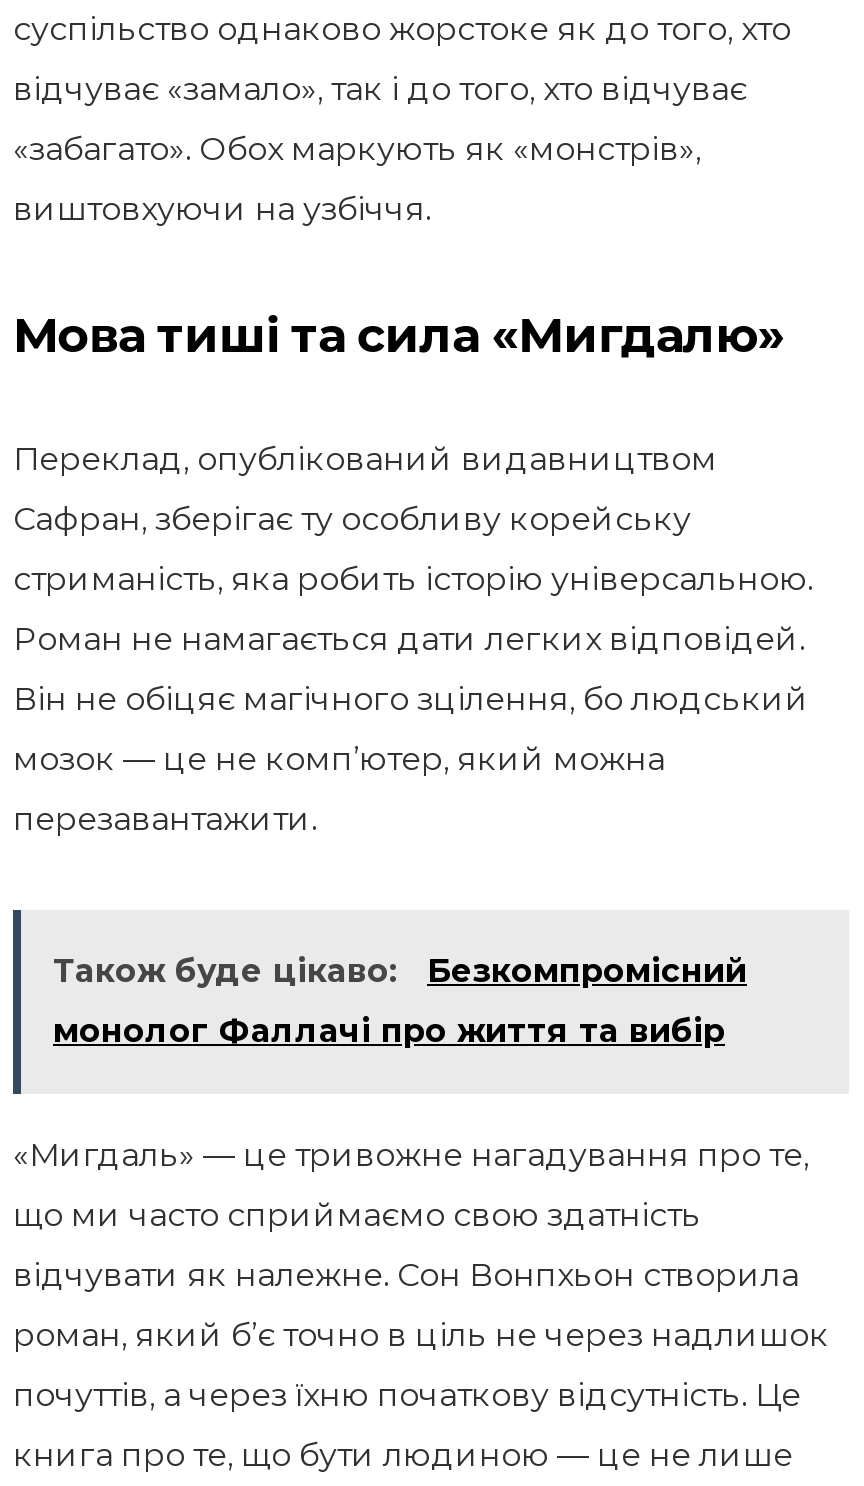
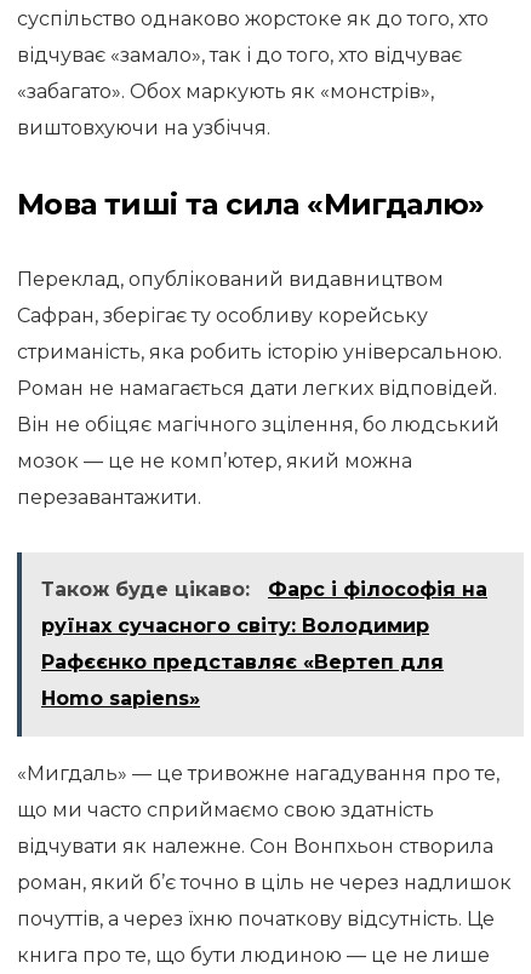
[53,952,747,1050] Також буде цікаво: Безкомпромісний | монолог Фаллачі про життя та вибір -> [41,578,487,710] Також буде цікаво: Фарс і філософія на | руїнах сучасного світу: Володимир | Рафєєнко представляє «Вертеп для | Homo sapiens»

